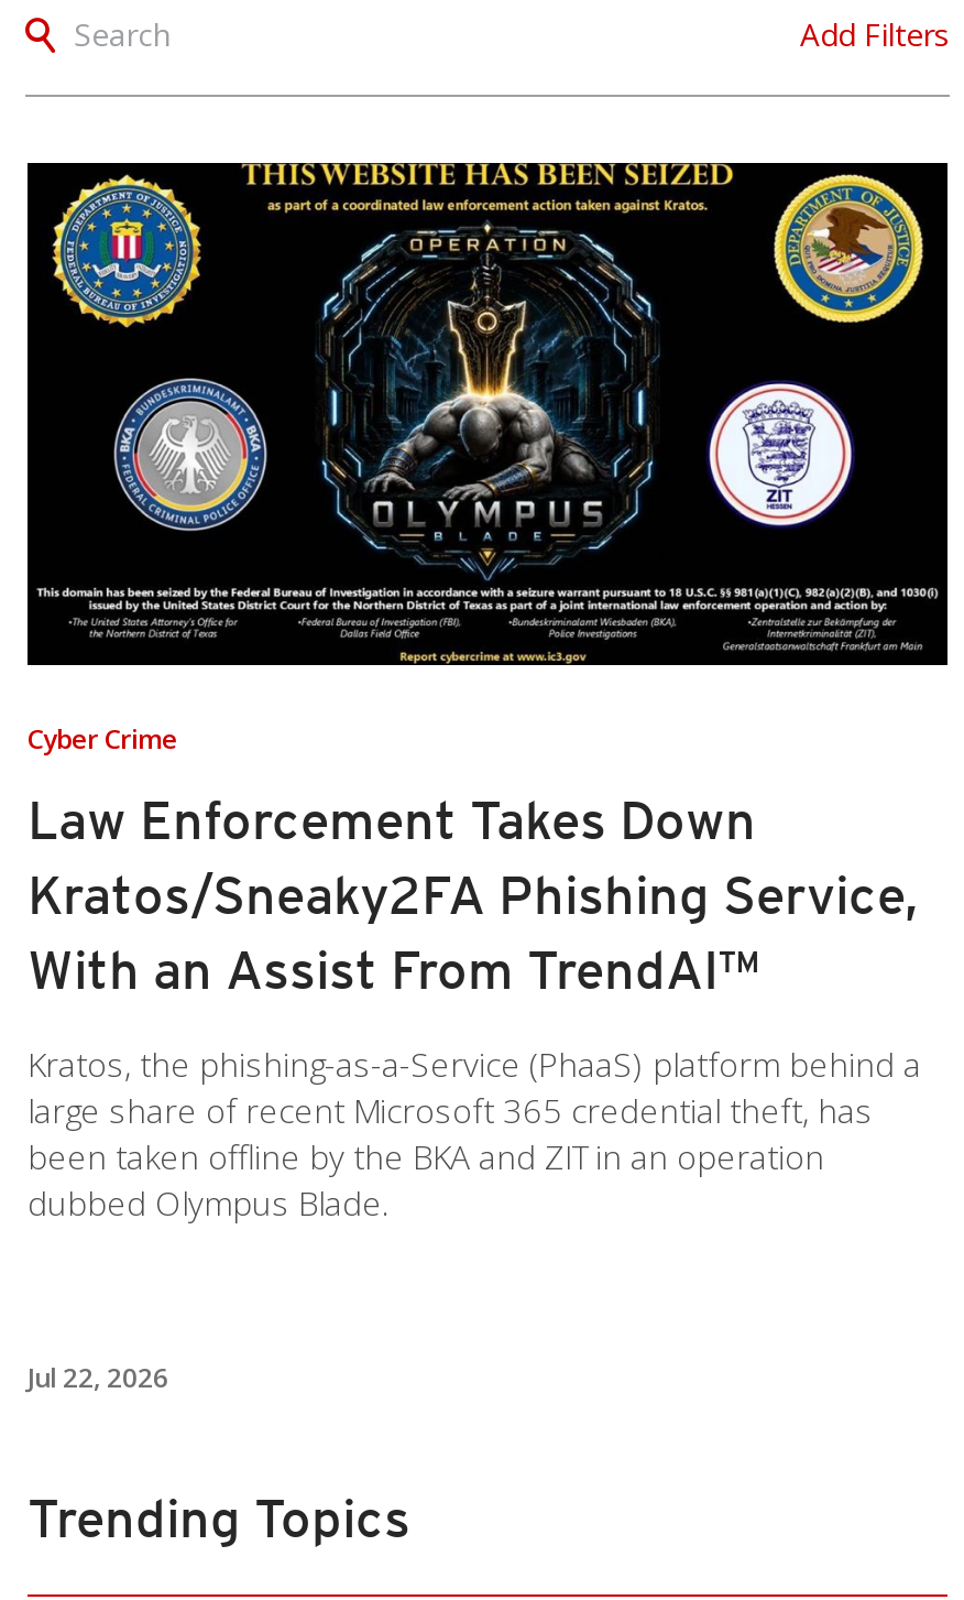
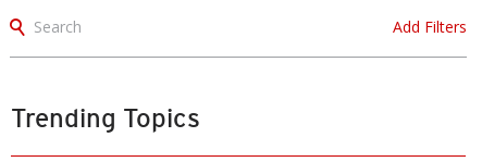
[25,161,950,1225] [image] | Cyber Crime | Law Enforcement Takes Down | Kratos/Sneaky2FA Phishing Service, | With an Assist From TrendAI™ | Kratos, the phishing-as-a-Service (PhaaS) platform behind a | large share of recent Microsoft 365 credential theft, has | been taken offline by the BKA and ZIT in an operation | dubbed Olympus Blade. -> none
[28,1360,168,1397] Jul 22, 2026 -> none

